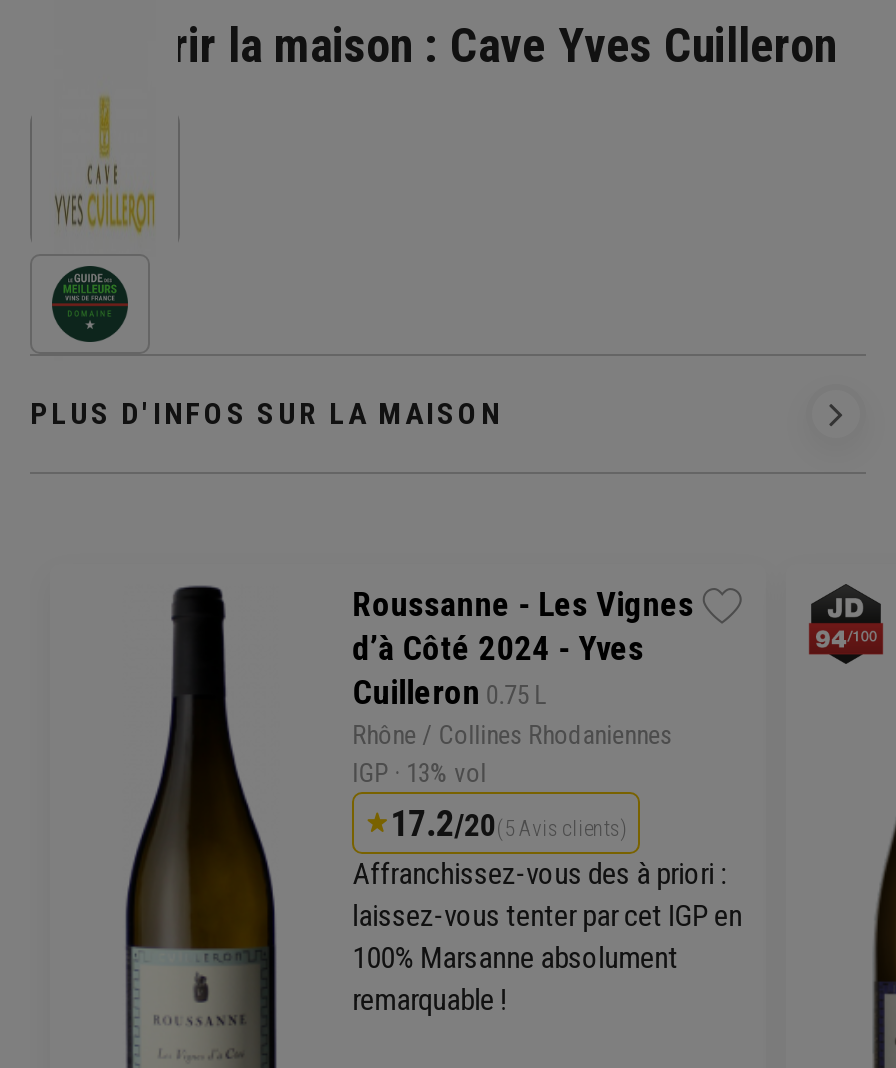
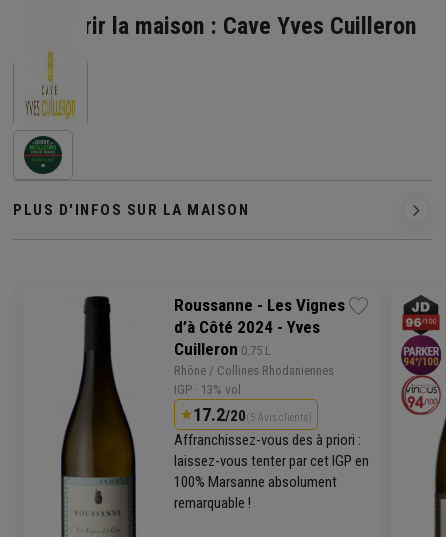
none -> [400,335,442,416] [image]

